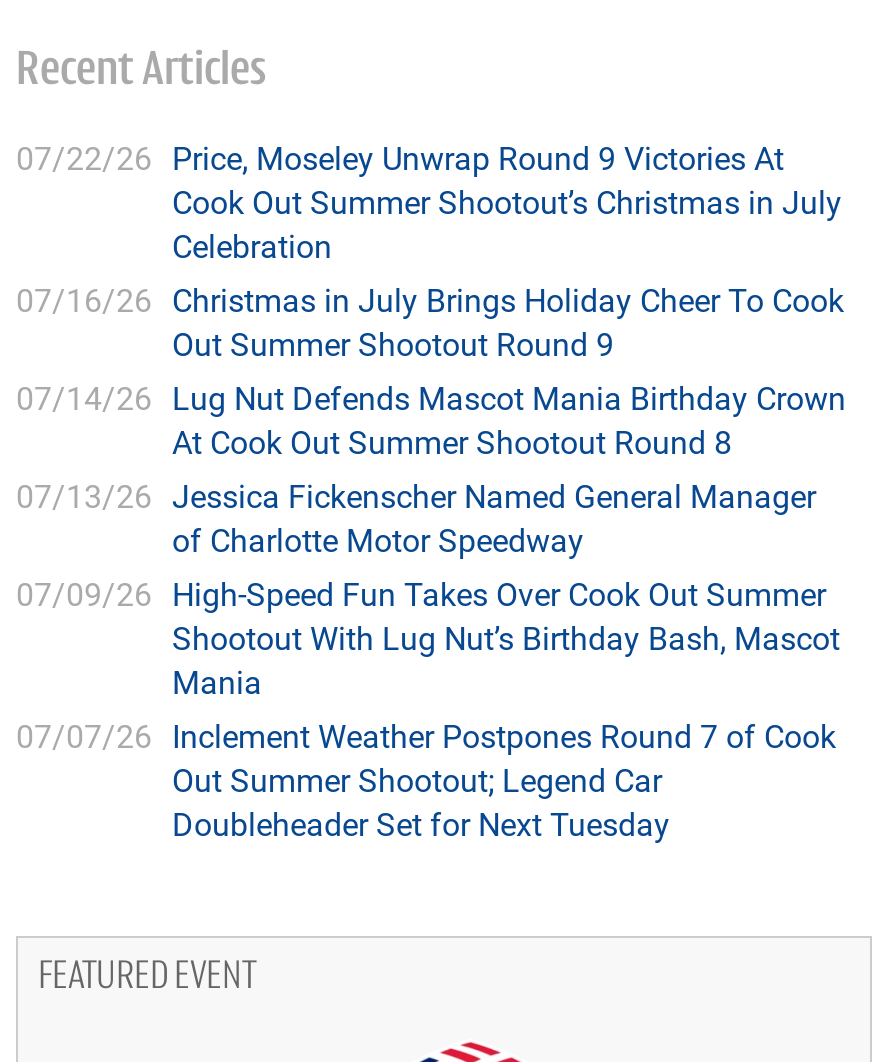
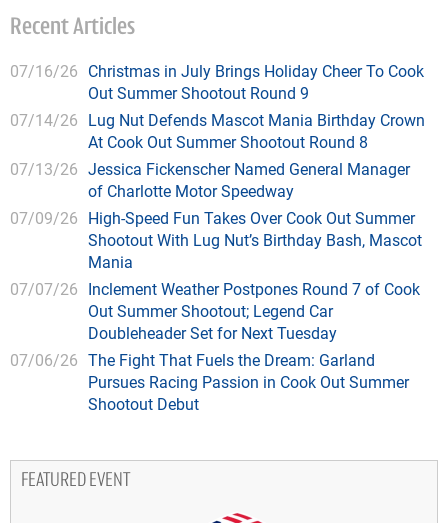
[16,137,842,267] 07/22/26 Price, Moseley Unwrap Round 9 Victories At | Cook Out Summer Shootout’s Christmas in July | Celebration -> none
moved [16,279,846,845] -> [10,60,425,343]: 07/16/26 Christmas in July Brings Holiday Cheer To Cook | Out Summer Shootout Round 9 | 07/14/26 Lug Nut Defends Mascot Mania Birthday Crown | ... | Out Summer Shootout; Legend Car | Doubleheader Set for Next Tuesday
none -> [10,349,409,414] 07/06/26 The Fight That Fuels the Dream: Garland | Pursues Racing Passion in Cook Out Summer | Shootout Debut

